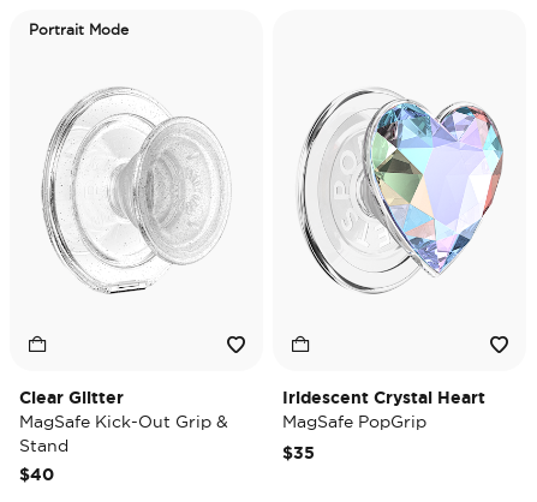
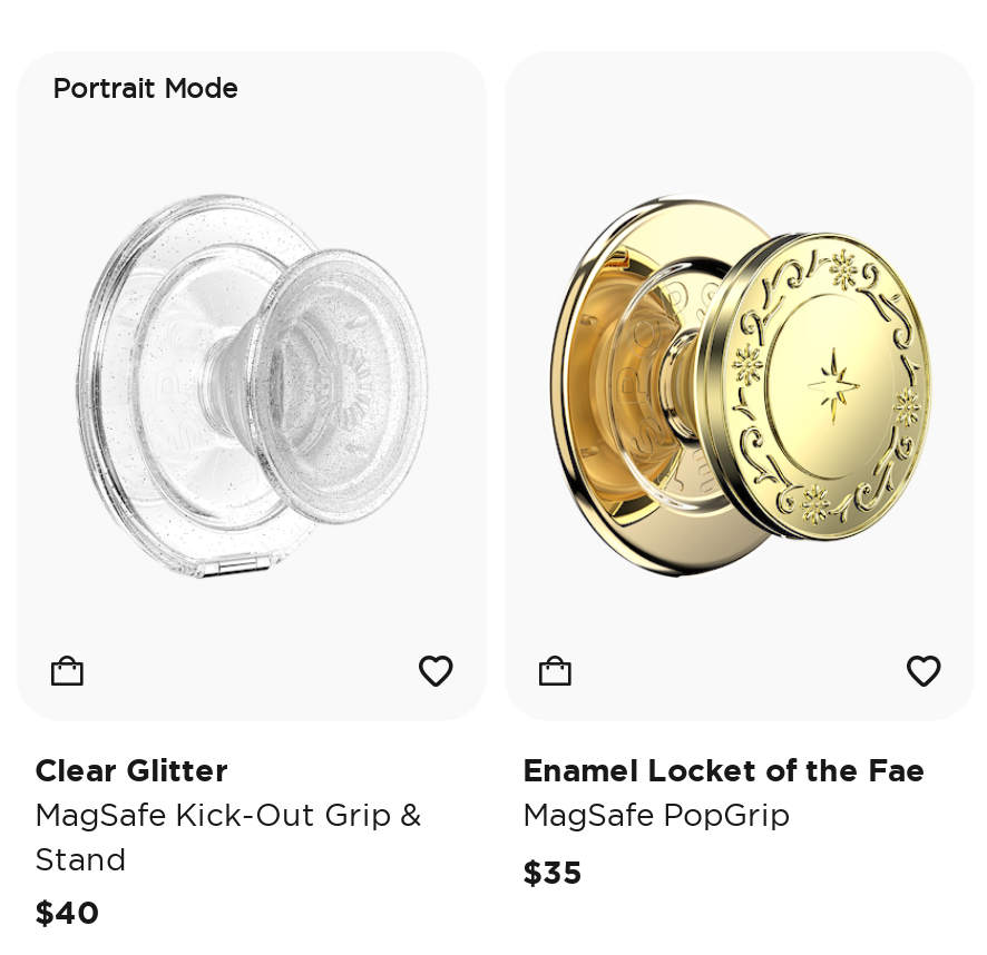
[297,89,505,294] [image] -> [547,196,932,579] [image]
[282,388,485,407] Iridescent Crystal Heart -> [522,752,926,788] Enamel Locket of the Fae

